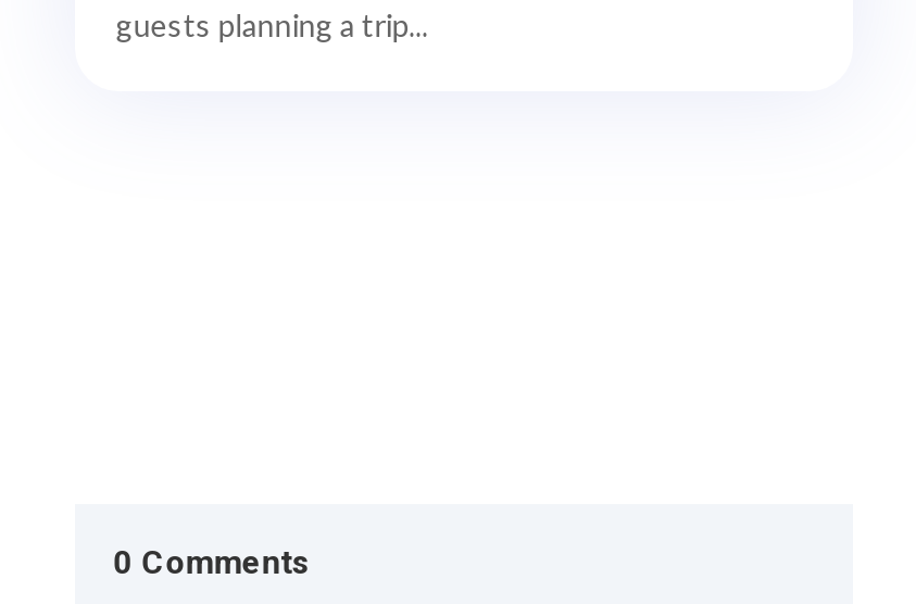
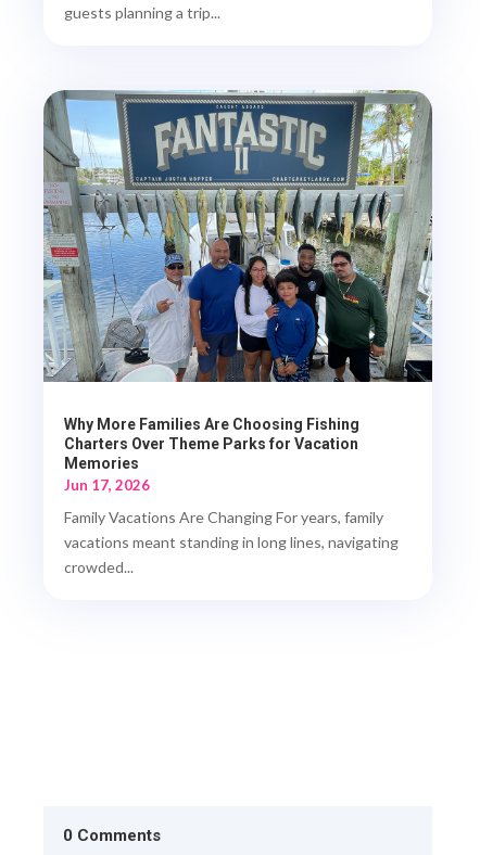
none -> [42,89,433,576] [image] | Why More Families Are Choosing Fishing | Charters Over Theme Parks for Vacation | Memories | Jun 17, 2026 | Family Vacations Are Changing For years, family | vacations meant standing in long lines, navigating | crowded...

